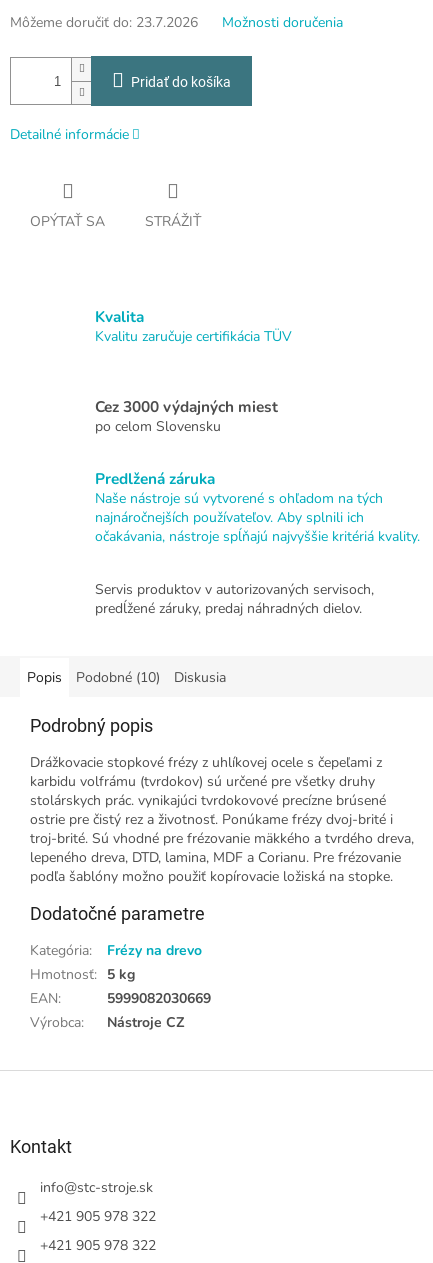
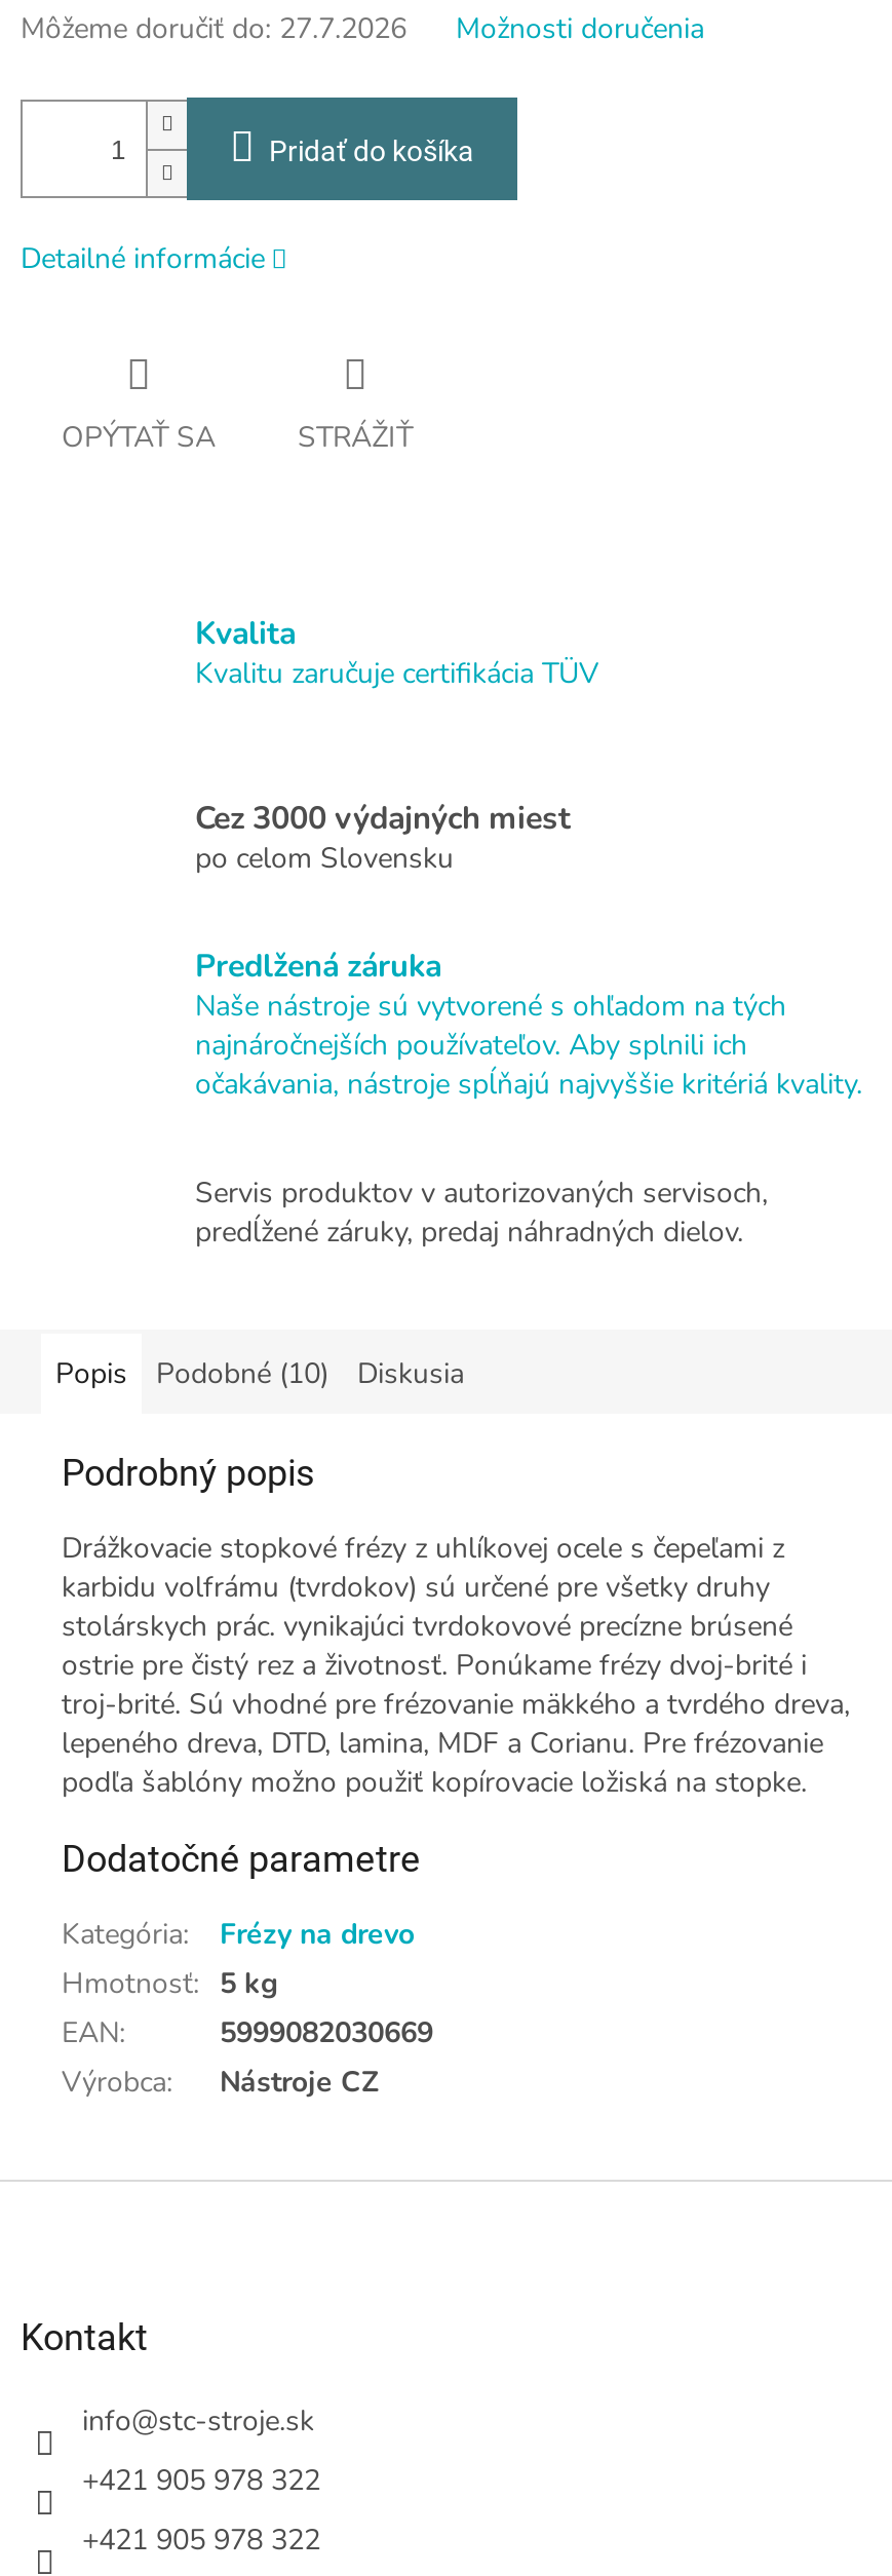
[10,13,198,32] Môžeme doručiť do: 23.7.2026 -> [21,10,406,49] Môžeme doručiť do: 27.7.2026

